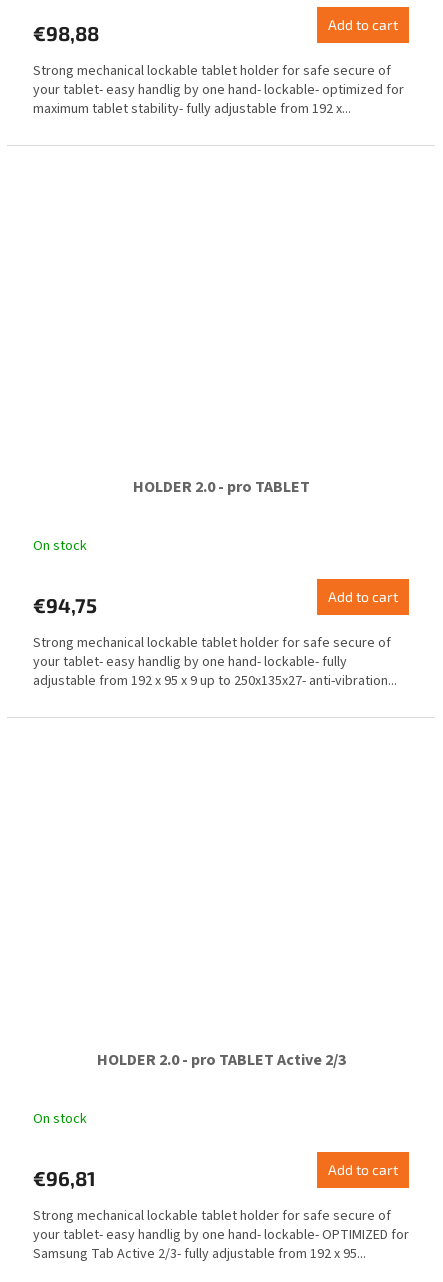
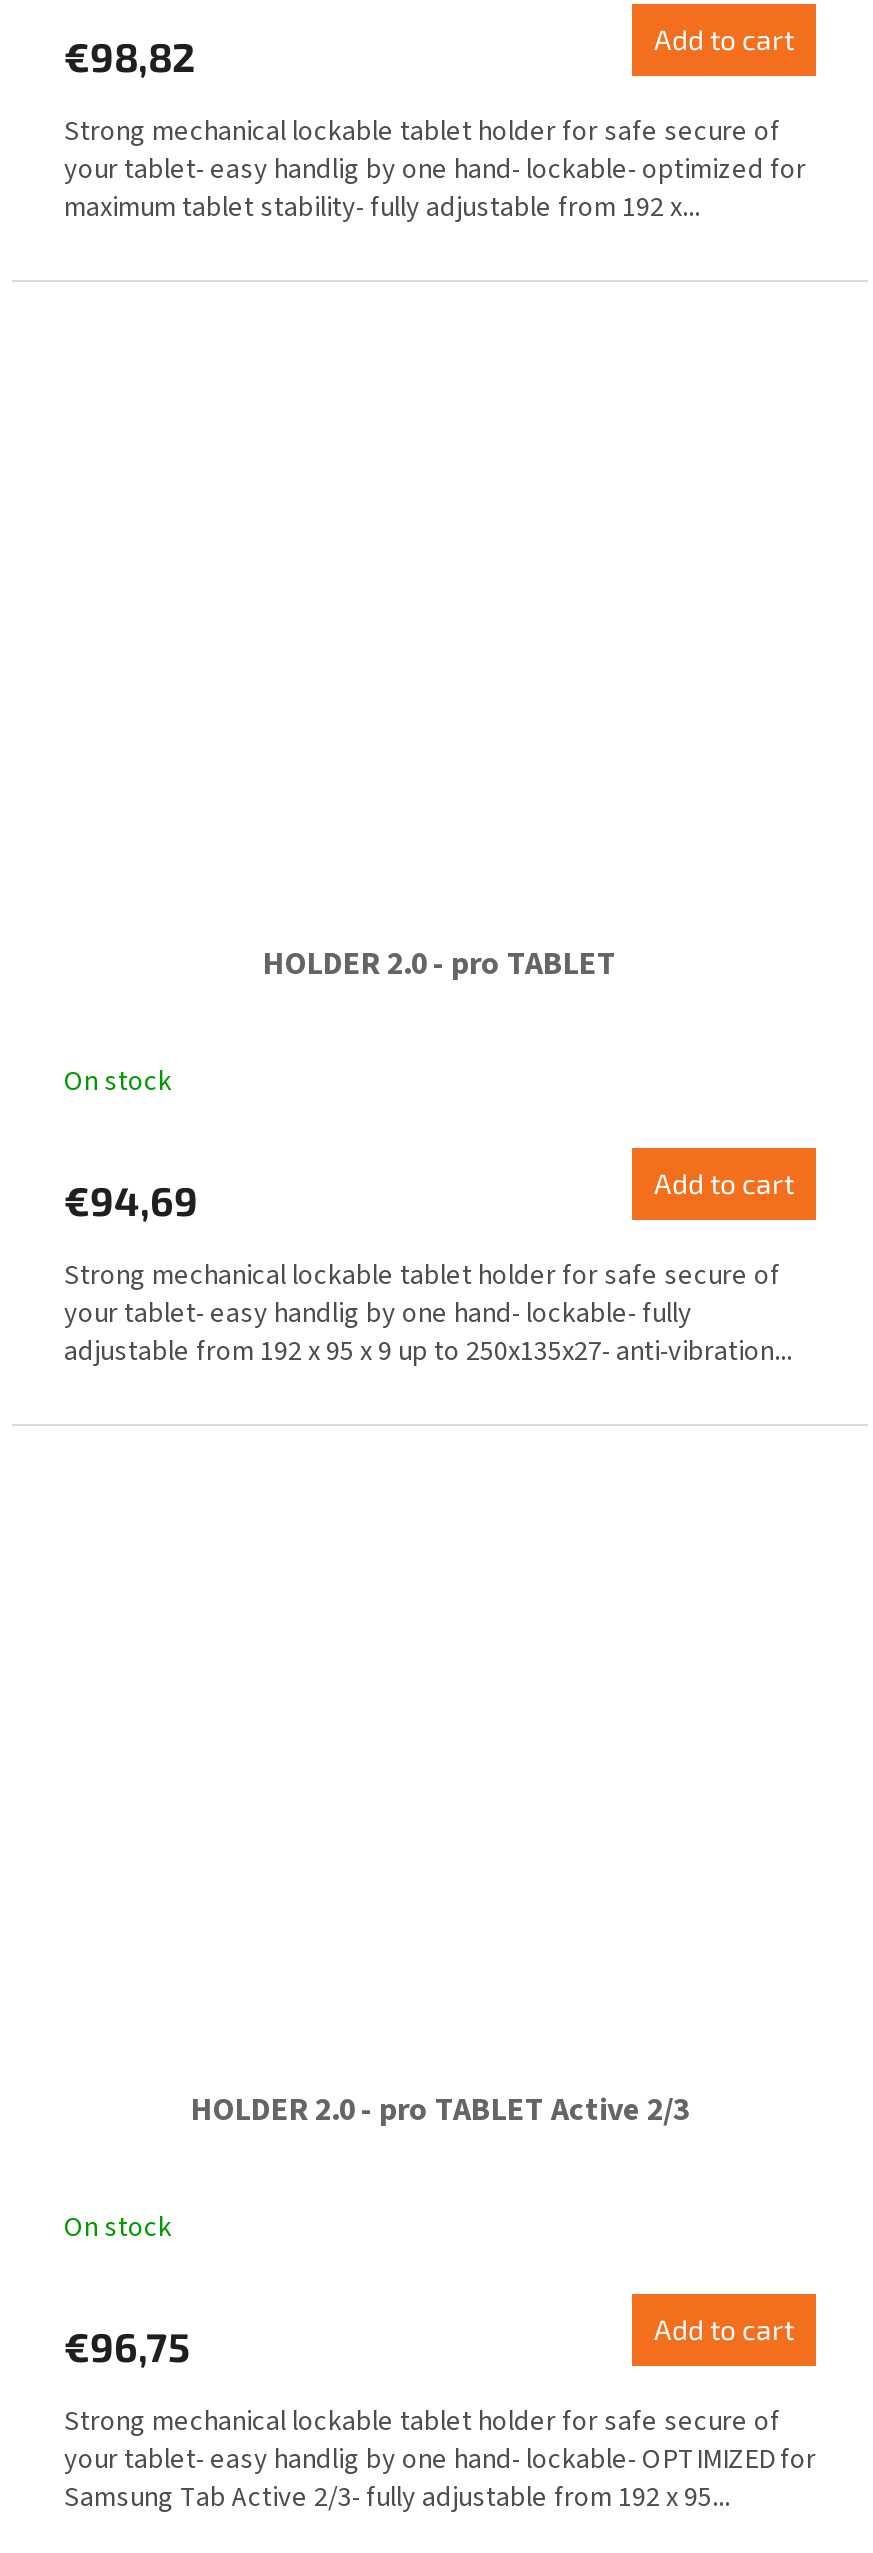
[33,21,99,45] €98,88 -> [64,31,196,79] €98,82
[33,593,97,617] €94,75 -> [64,1177,198,1225] €94,69
[33,1166,96,1190] €96,81 -> [64,2322,190,2370] €96,75

